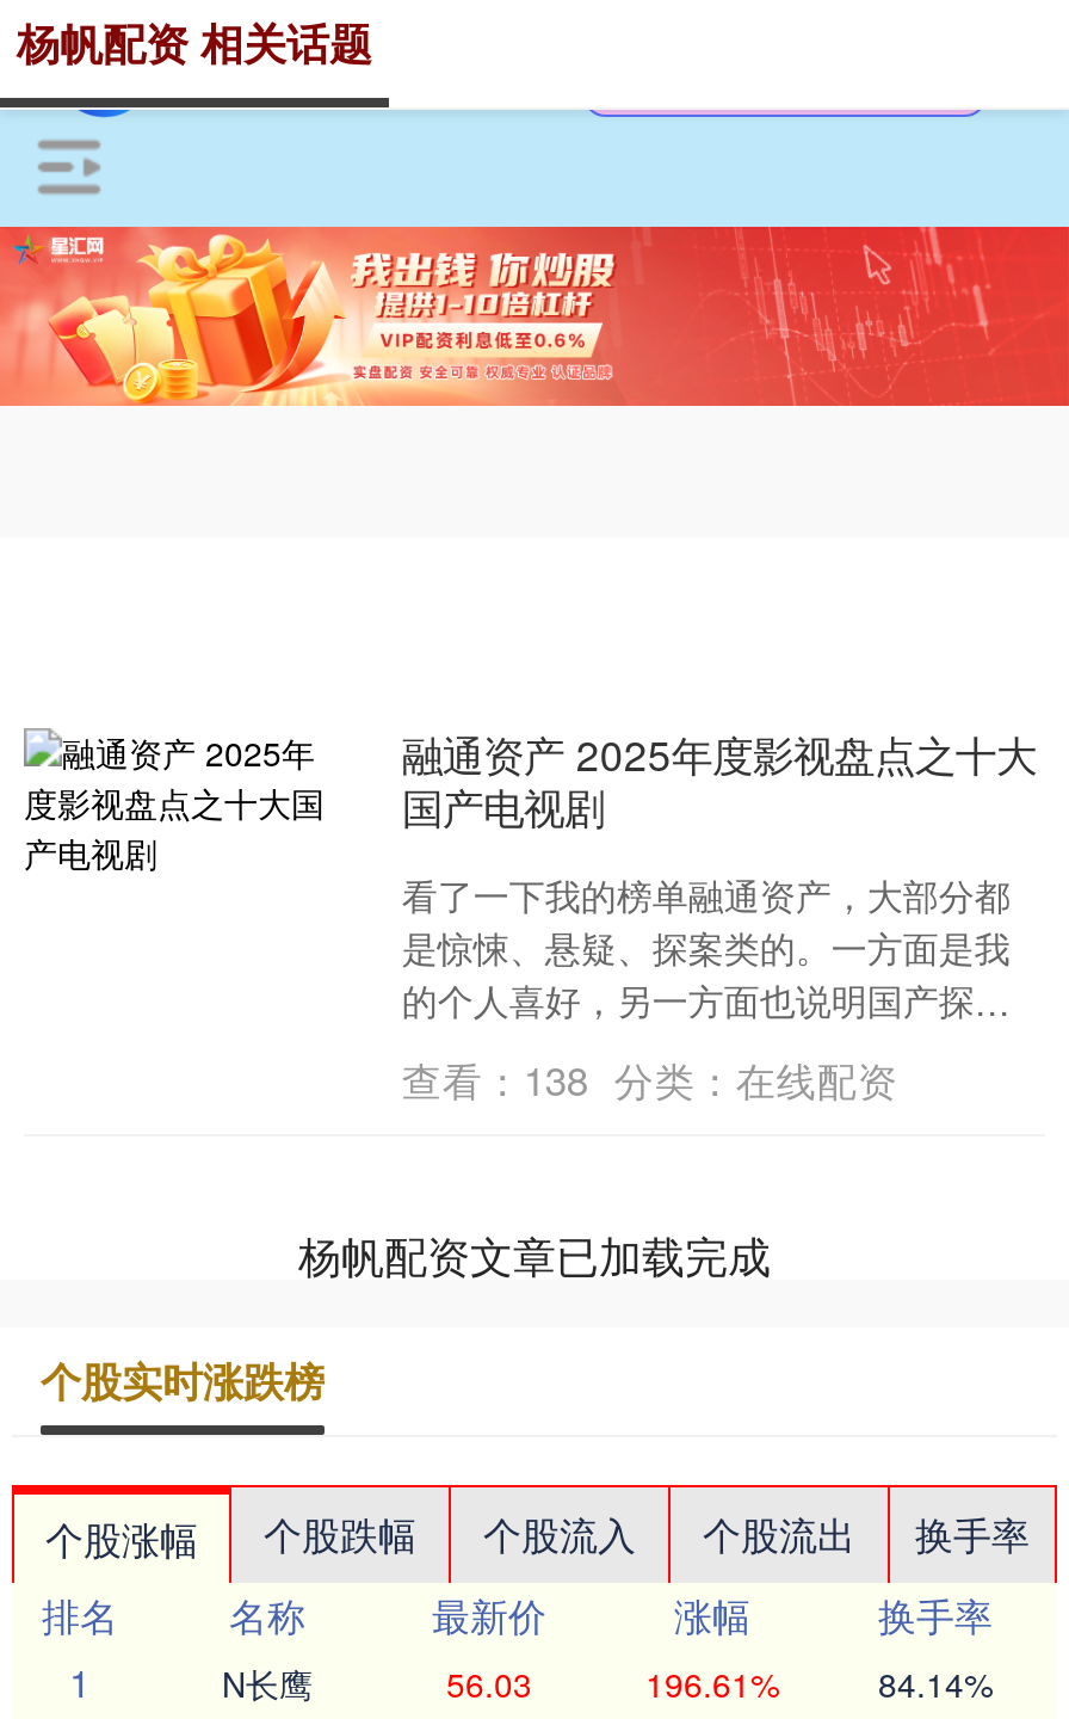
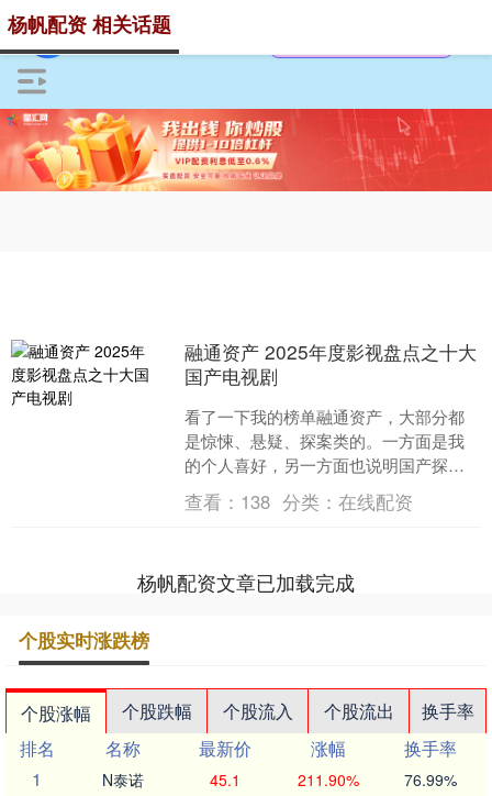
[222,1660,313,1708] N长鹰 -> [102,769,144,791] N泰诺
[446,1660,532,1708] 56.03 -> [210,769,241,791] 45.1
[645,1660,779,1708] 196.61% -> [297,769,359,791] 211.90%
[878,1660,993,1708] 84.14% -> [404,769,457,791] 76.99%

